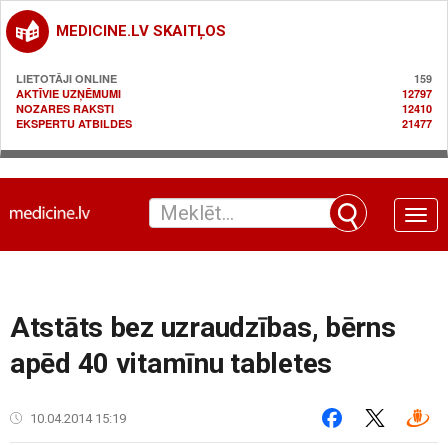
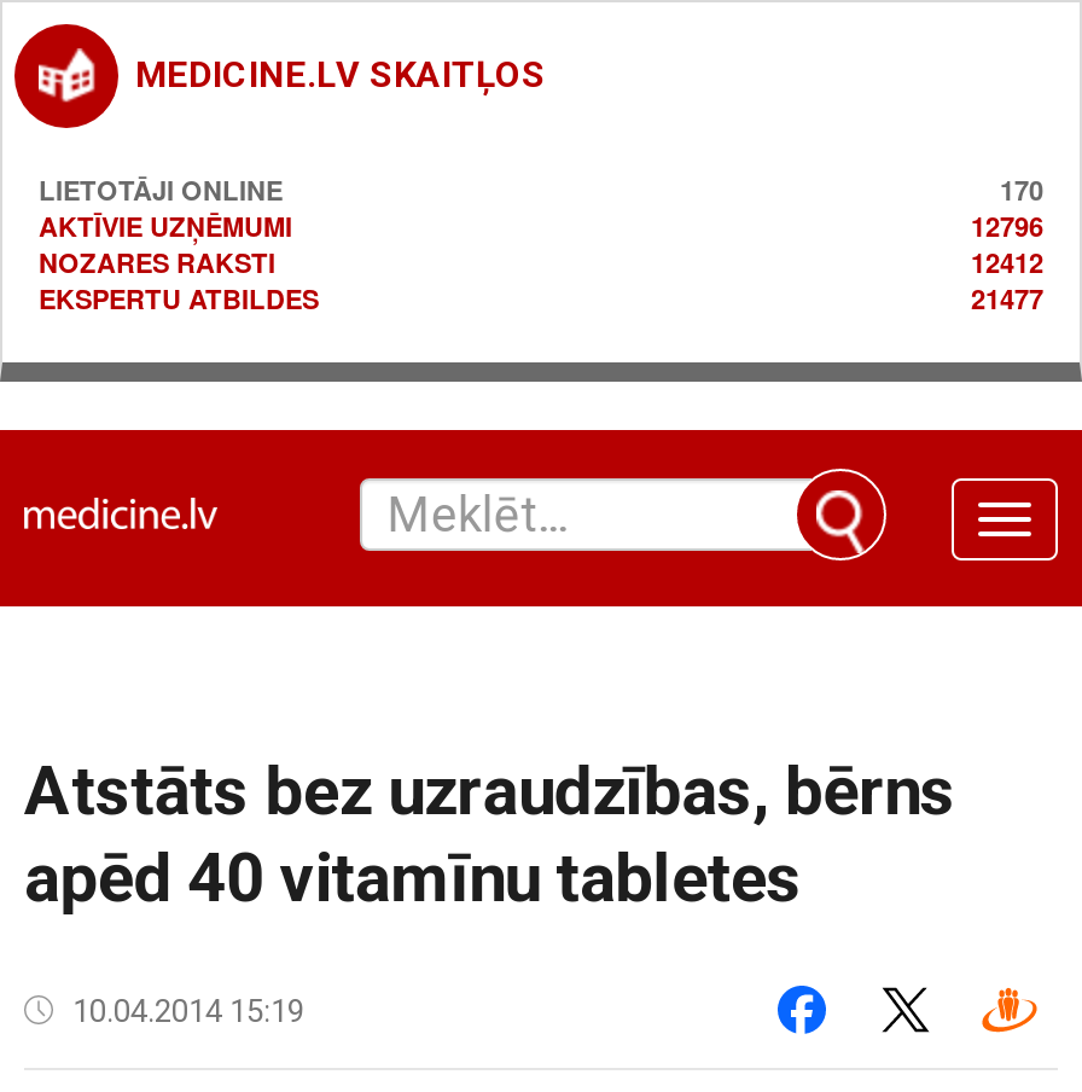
[414,71,432,86] 159 -> [1000,172,1043,208] 170
[402,86,432,101] 12797 -> [971,208,1043,244] 12796
[402,101,432,116] 12410 -> [971,244,1043,280] 12412

